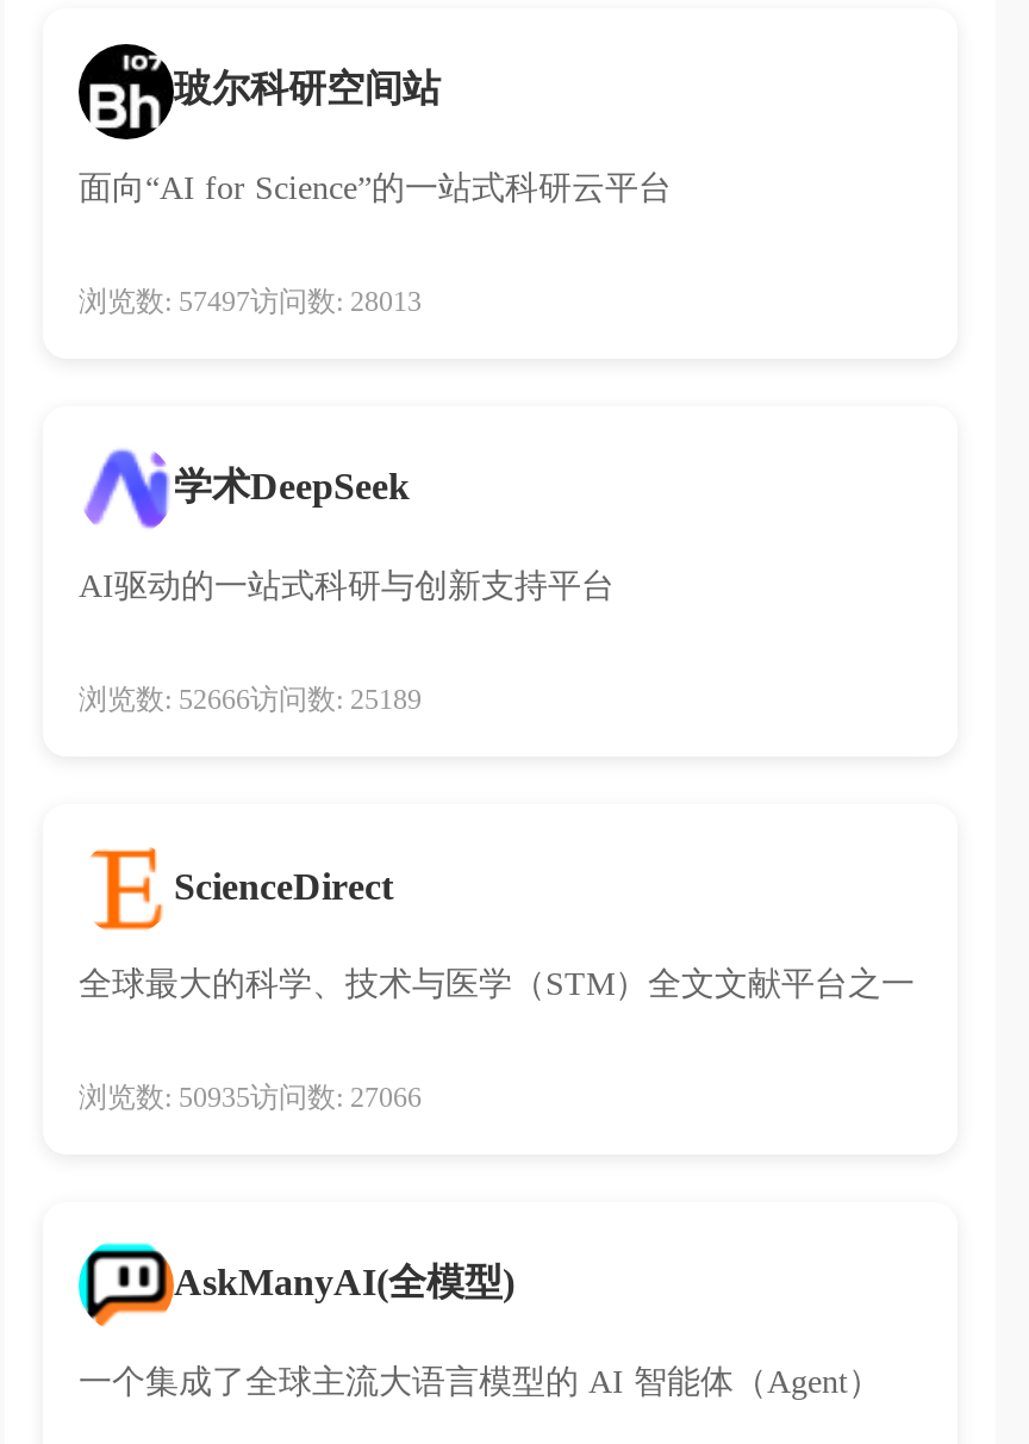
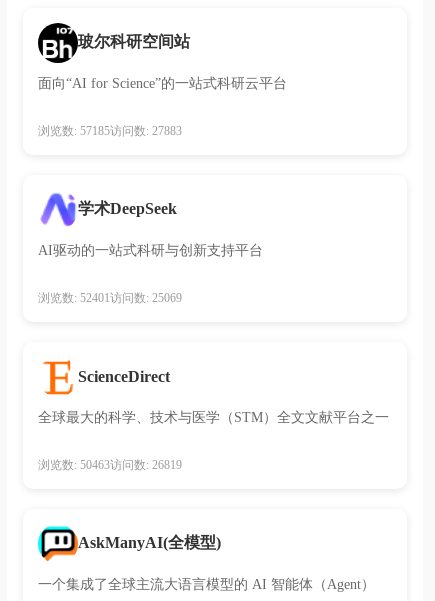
[79,284,422,318] 浏览数: 57497访问数: 28013 -> [38,124,182,138] 浏览数: 57185访问数: 27883
[79,682,422,716] 浏览数: 52666访问数: 25189 -> [38,291,182,305] 浏览数: 52401访问数: 25069
[79,1080,422,1114] 浏览数: 50935访问数: 27066 -> [38,458,182,472] 浏览数: 50463访问数: 26819

